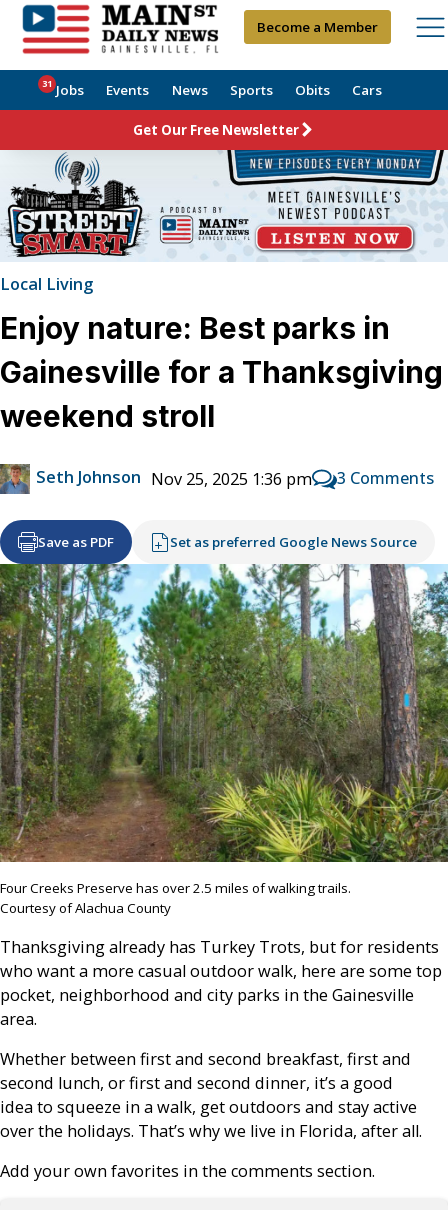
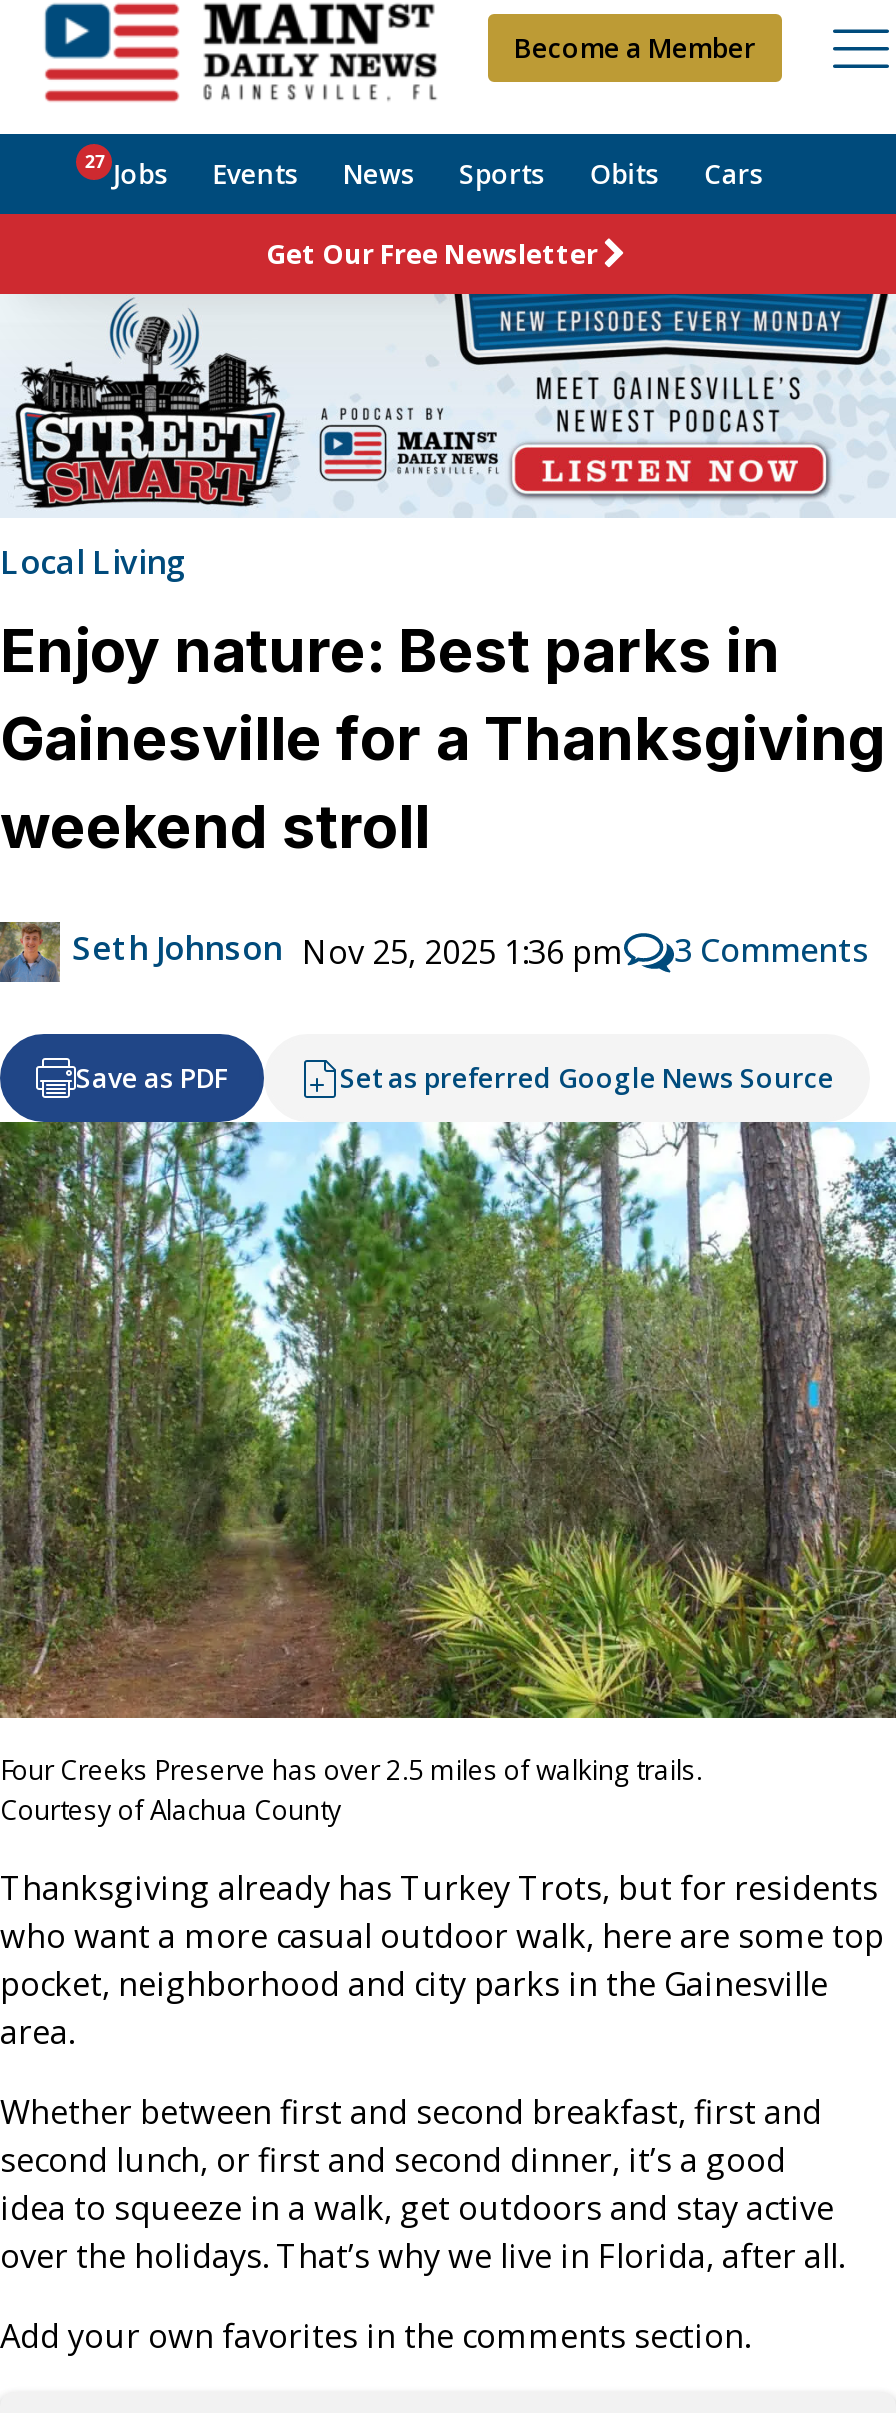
[42,77,382,99] 31 Jobs Events News Sports Obits Cars -> [85,148,764,192] 27 Jobs Events News Sports Obits Cars

